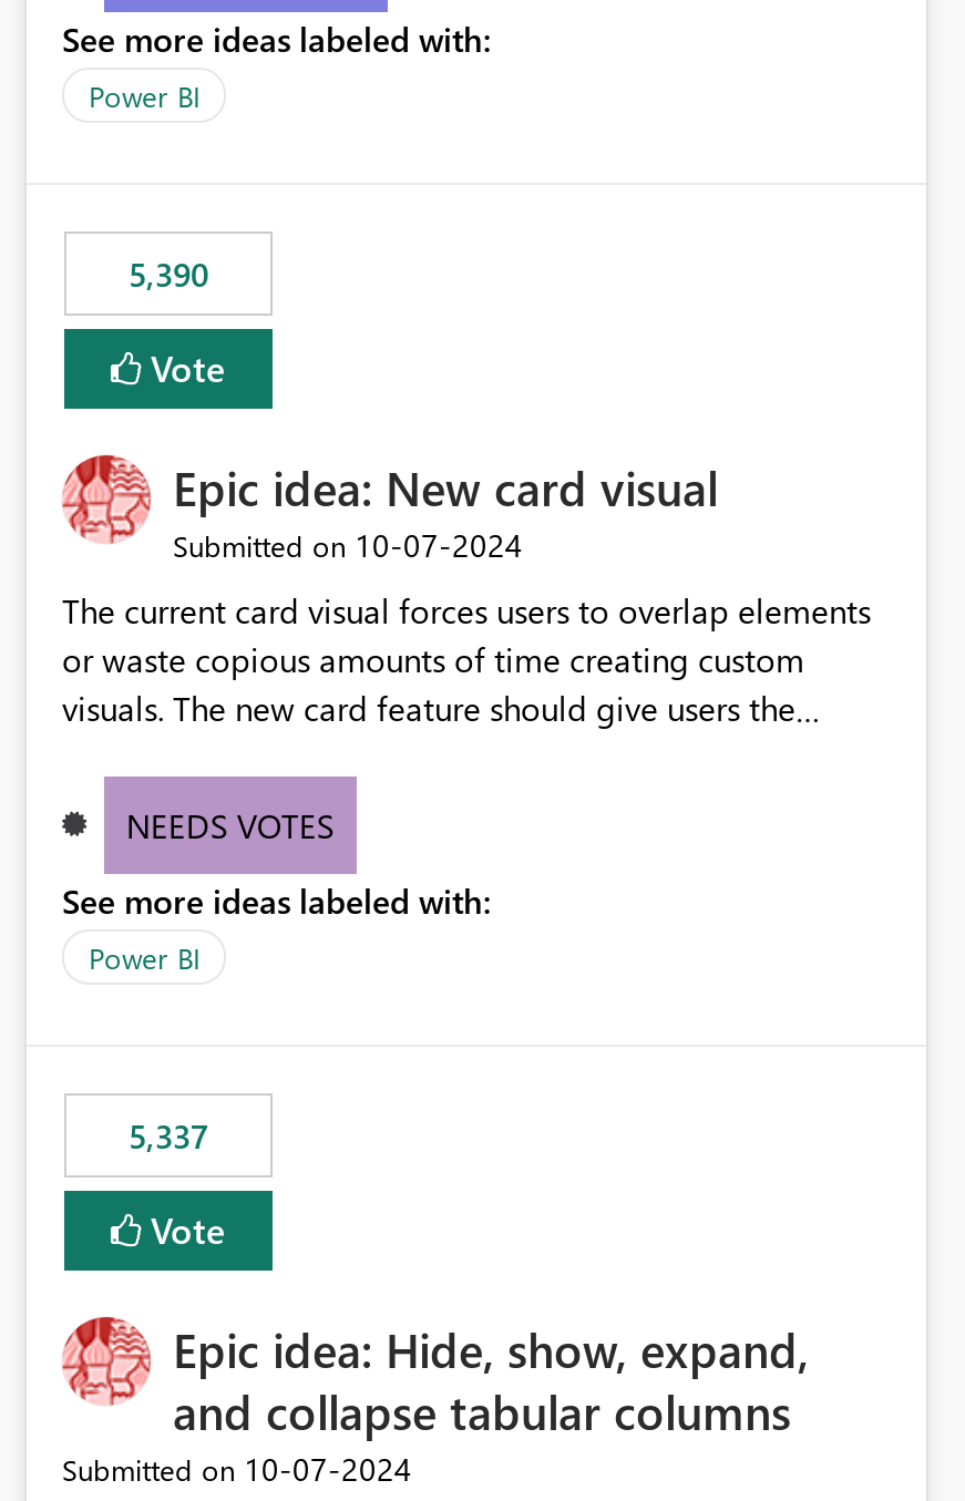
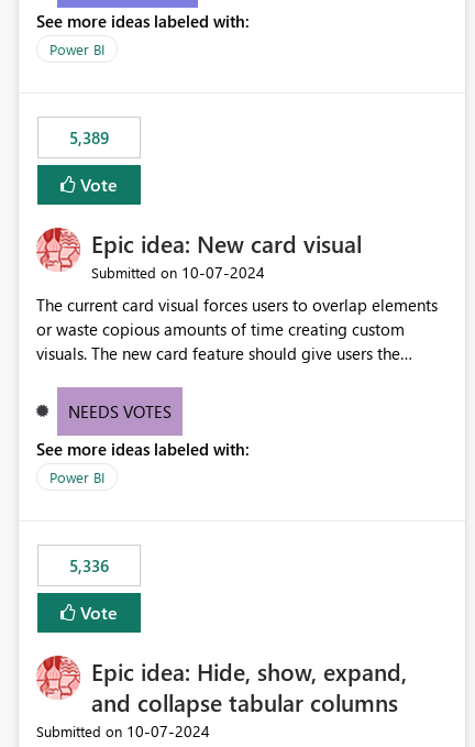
[129,252,208,297] 5,390 -> [69,127,109,149] 5,389
[129,1114,208,1158] 5,337 -> [69,555,109,577] 5,336

